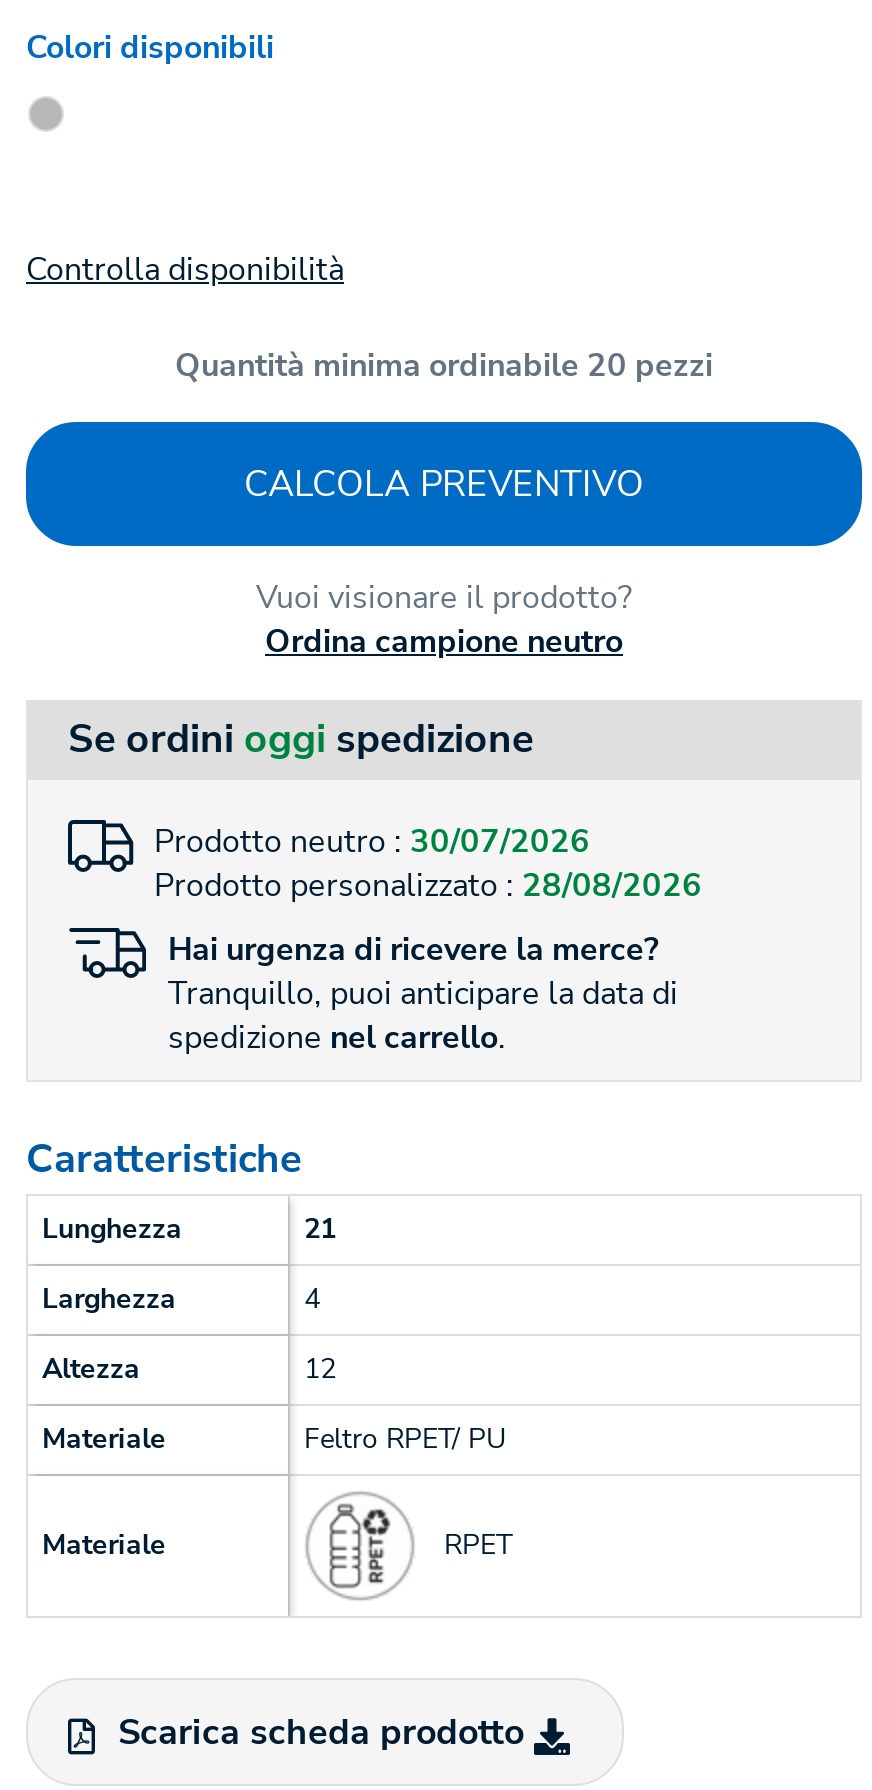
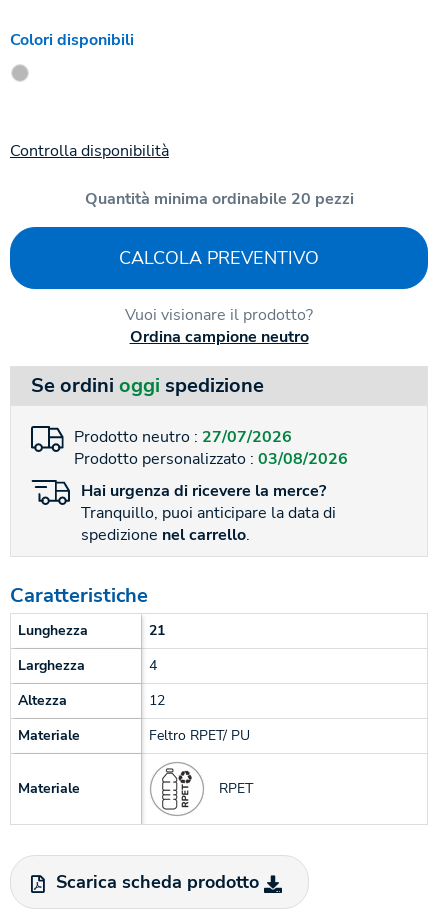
[154,820,590,864] Prodotto neutro : 30/07/2026 -> [74,426,292,448] Prodotto neutro : 27/07/2026
[154,864,702,908] Prodotto personalizzato : 28/08/2026 -> [74,448,348,470] Prodotto personalizzato : 03/08/2026

